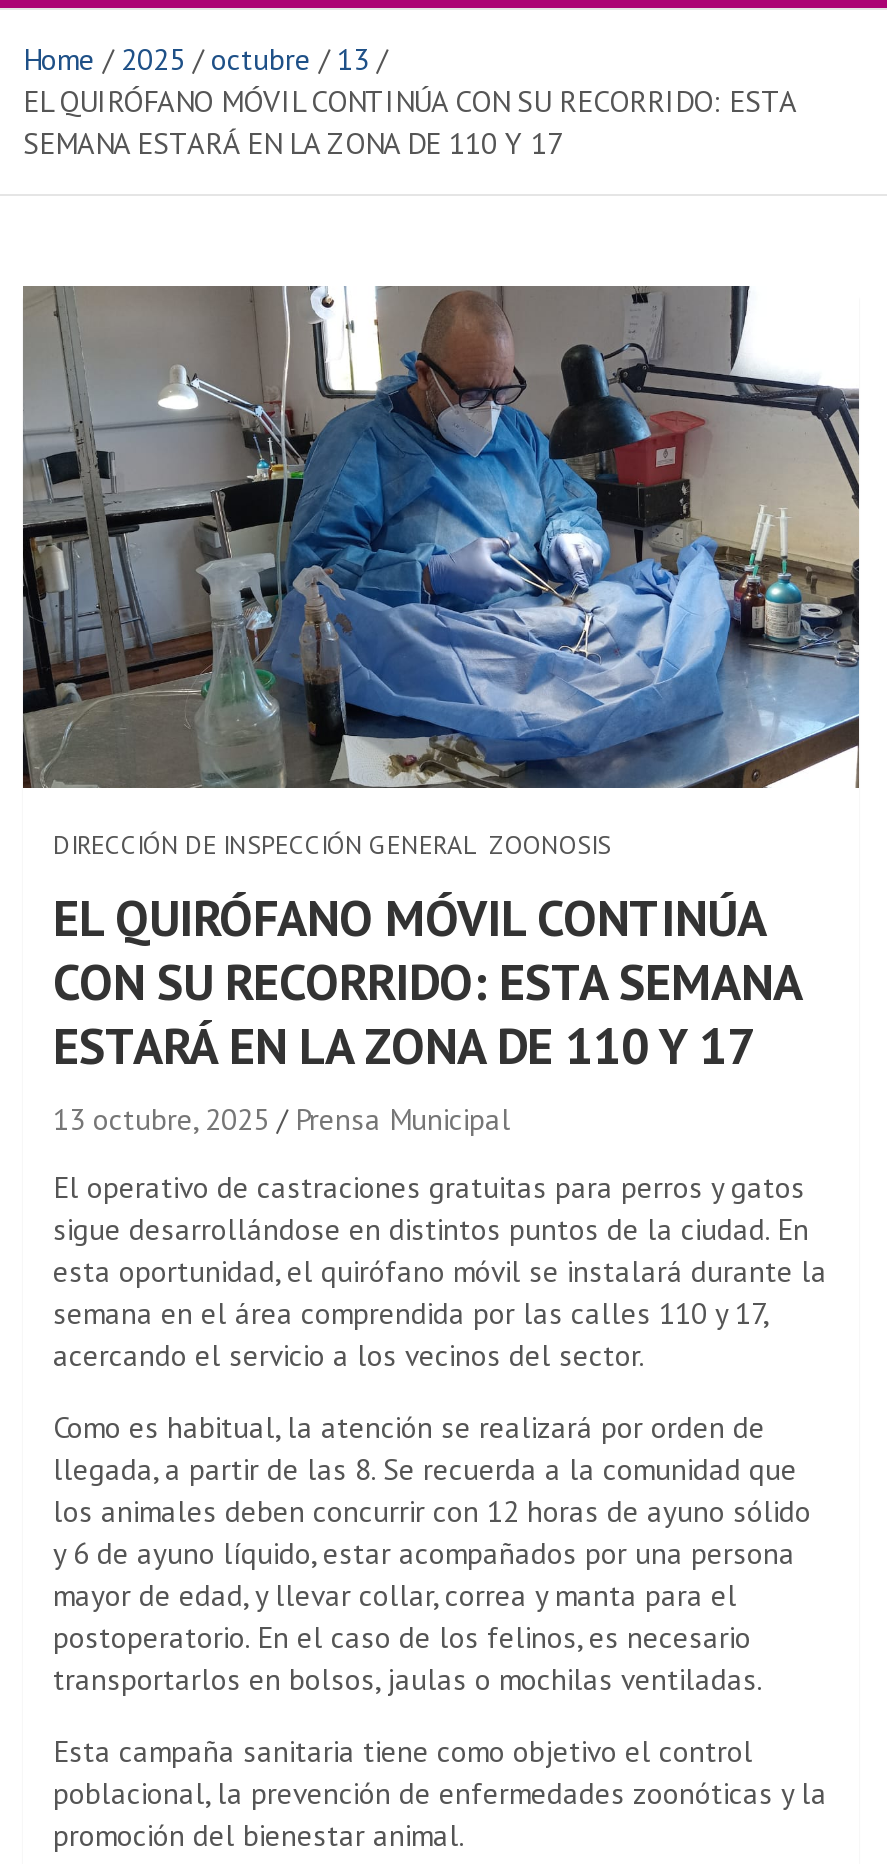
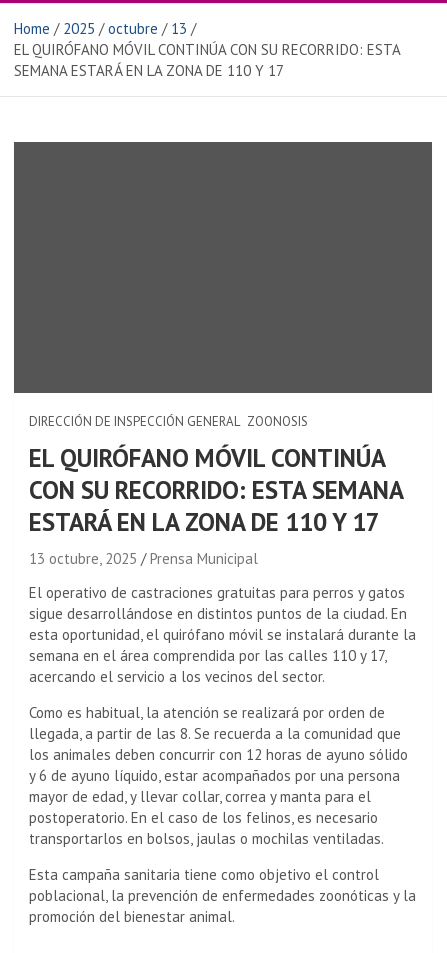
[23,286,861,788] [image] -> none

